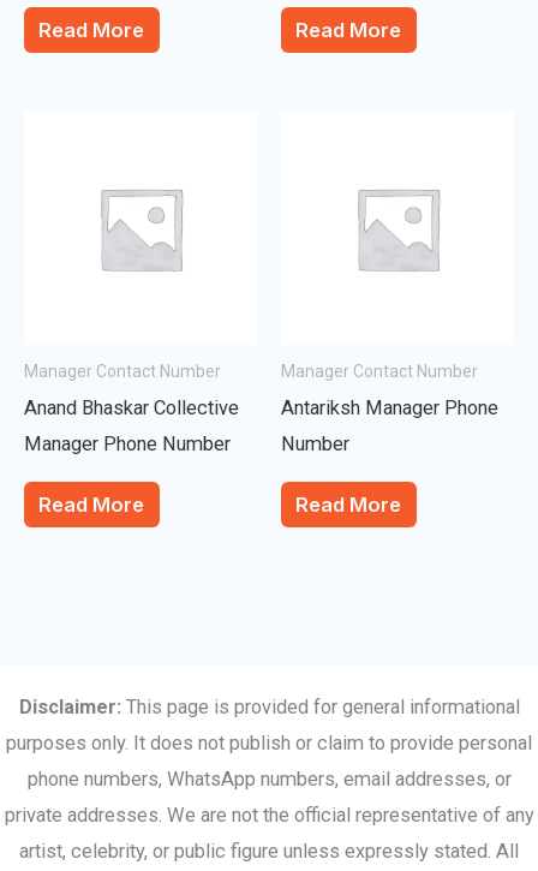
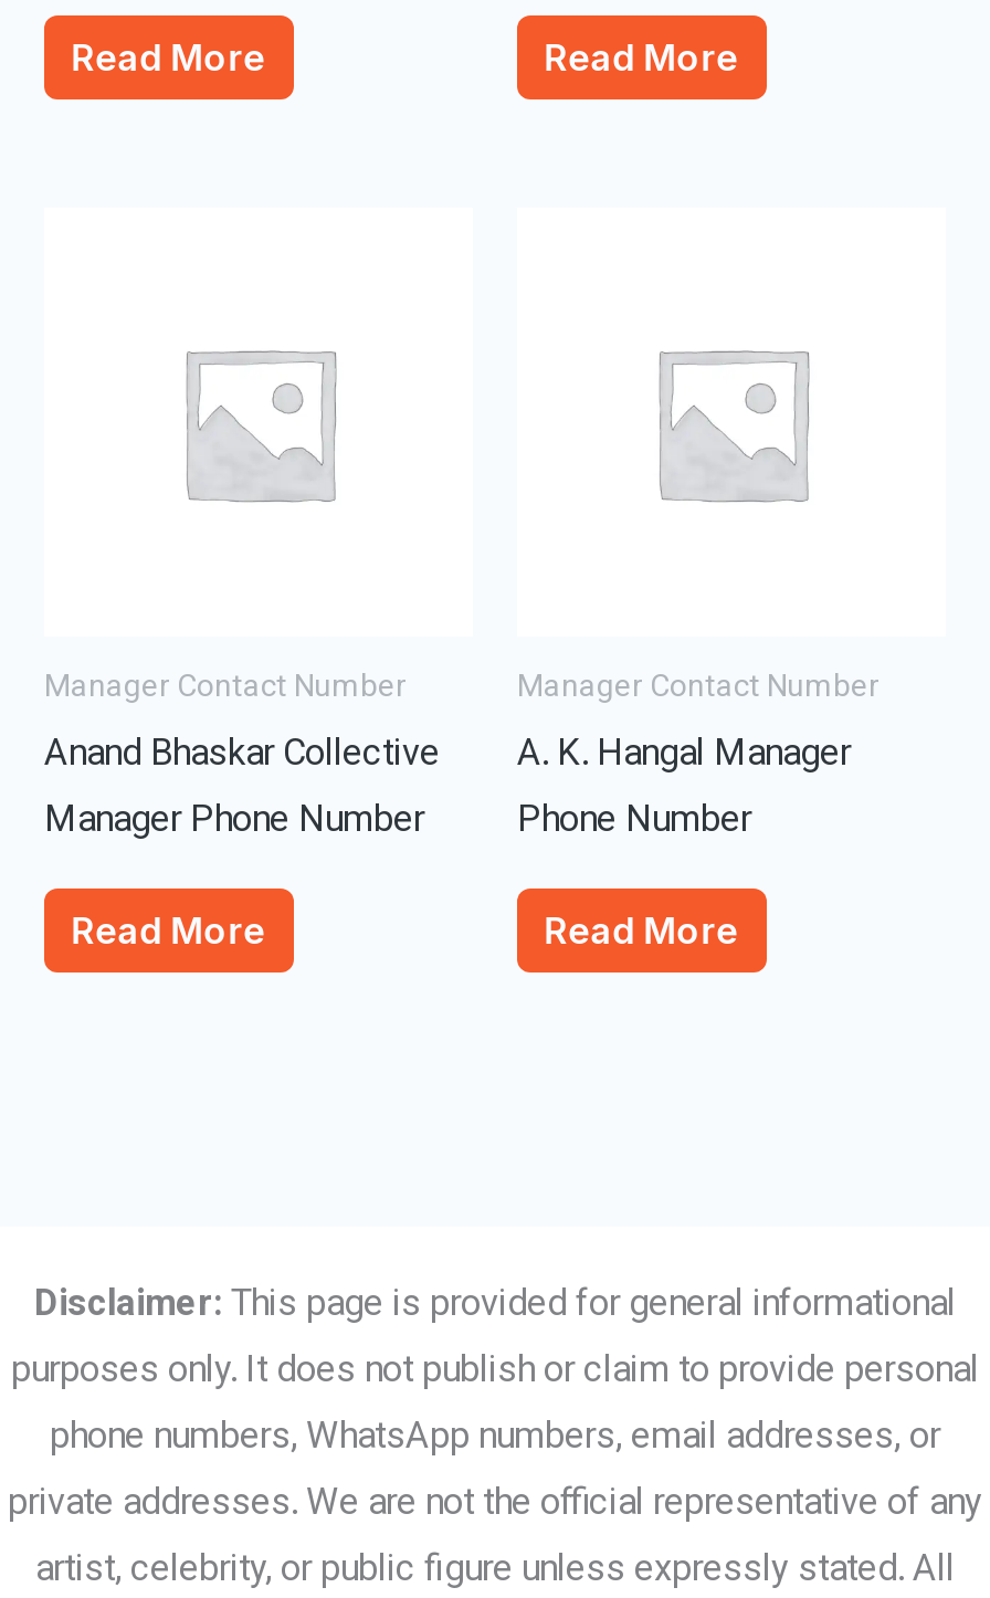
[281,397,498,419] Antariksh Manager Phone -> [517,732,851,774] A. K. Hangal Manager
[281,433,349,455] Number -> [517,798,751,840] Phone Number

